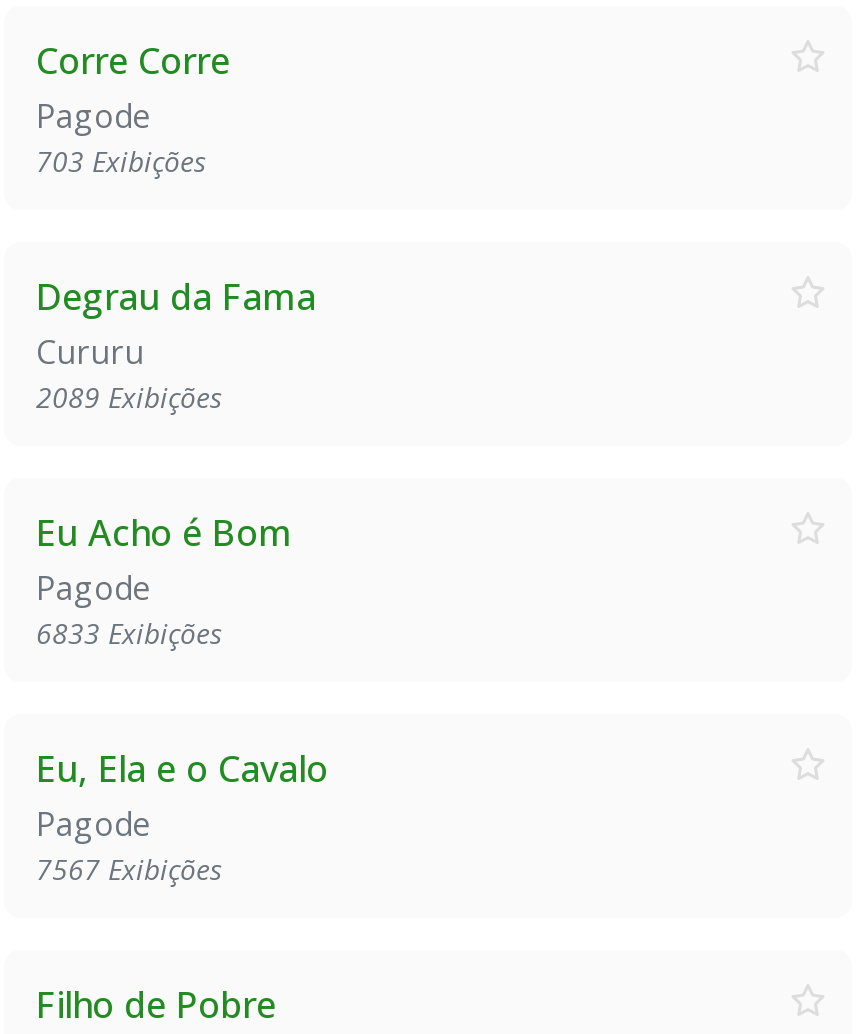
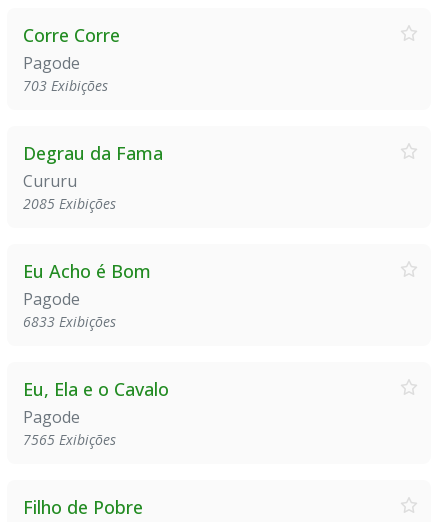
[36,378,222,416] 2089 Exibições -> [23,194,116,213] 2085 Exibições
[36,850,222,888] 7567 Exibições -> [23,430,116,449] 7565 Exibições

